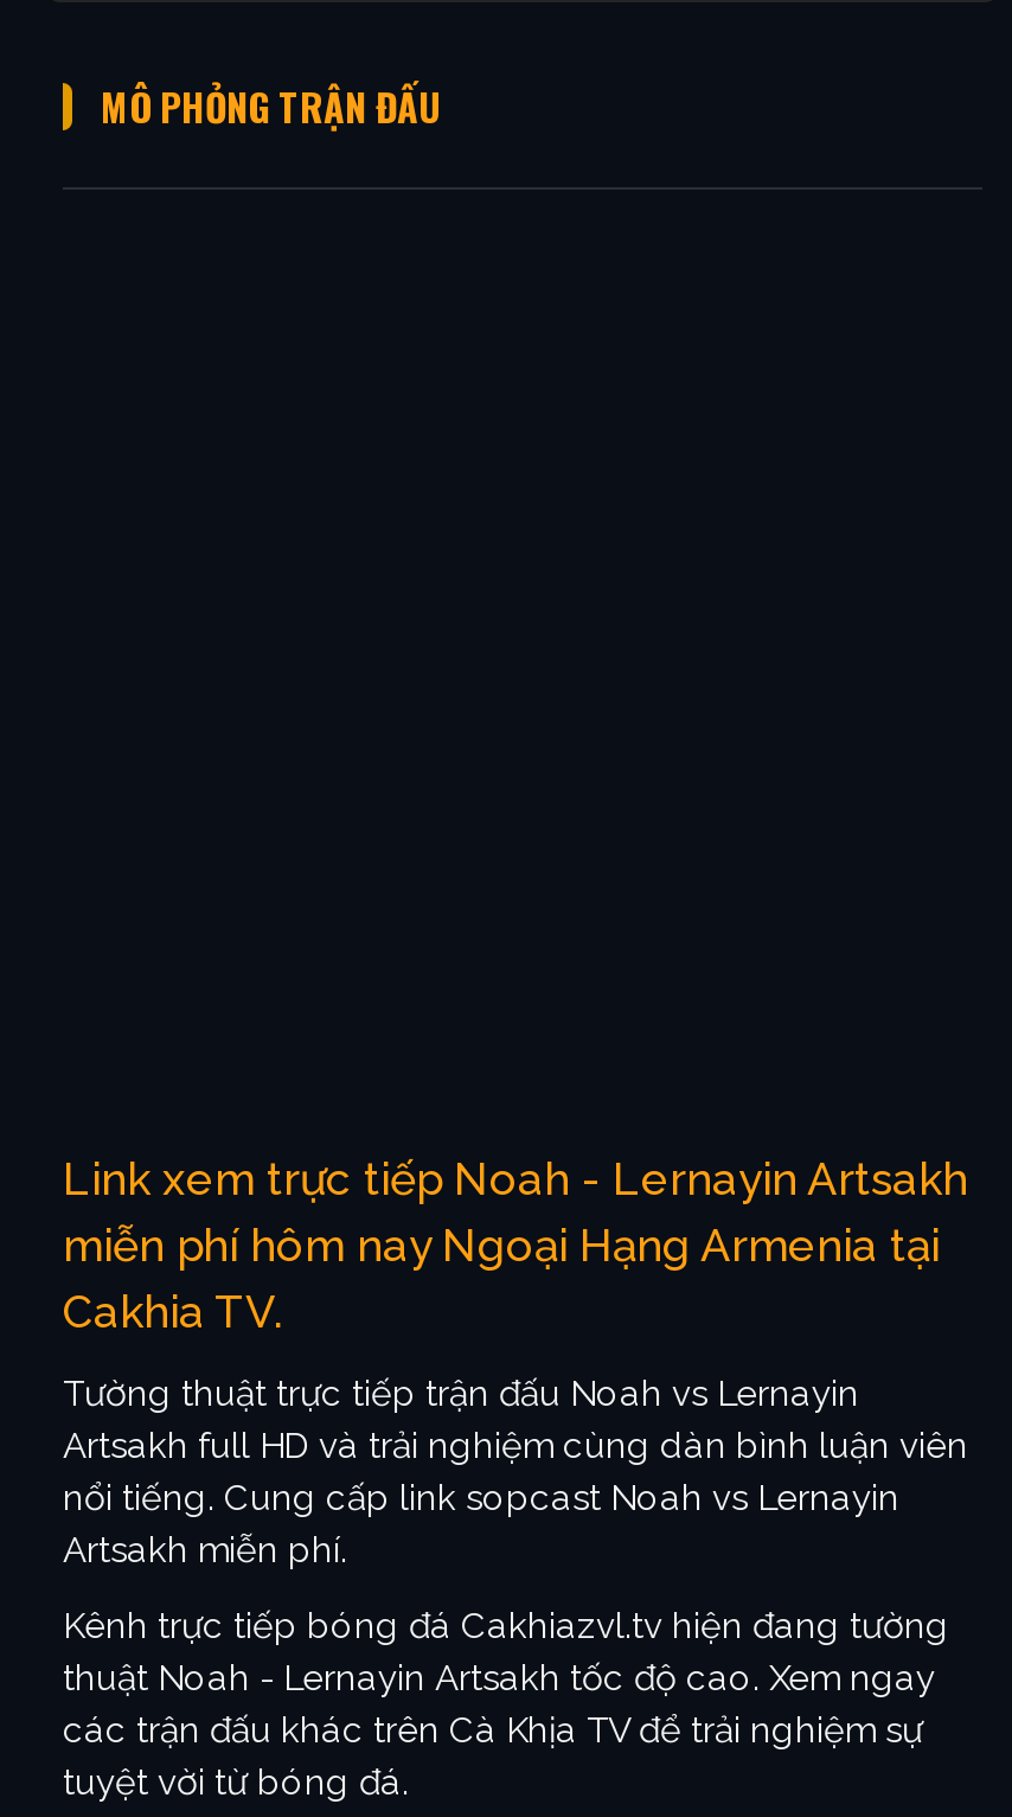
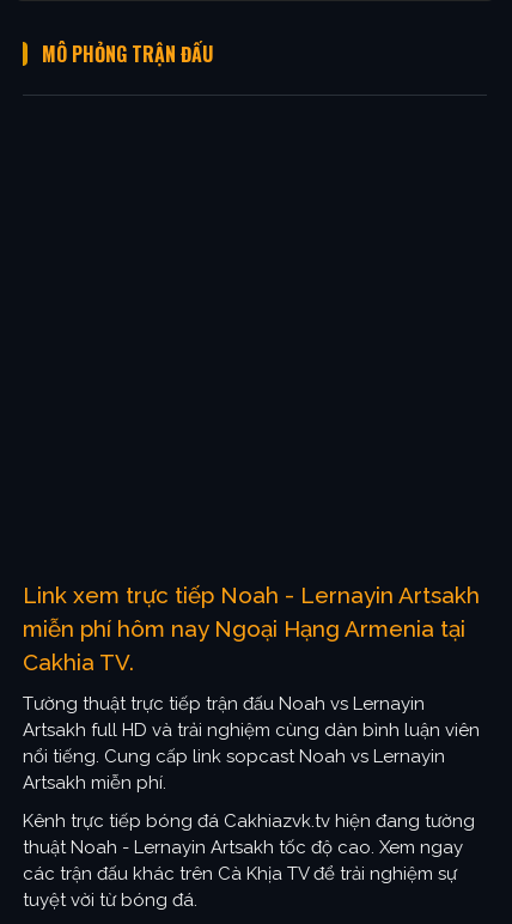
[63,1604,949,1647] Kênh trực tiếp bóng đá Cakhiazvl.tv hiện đang tường -> [23,810,475,832] Kênh trực tiếp bóng đá Cakhiazvk.tv hiện đang tường

